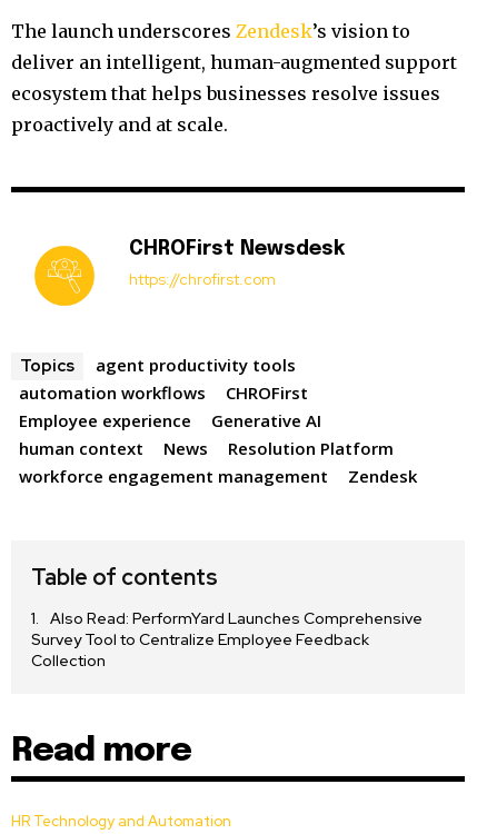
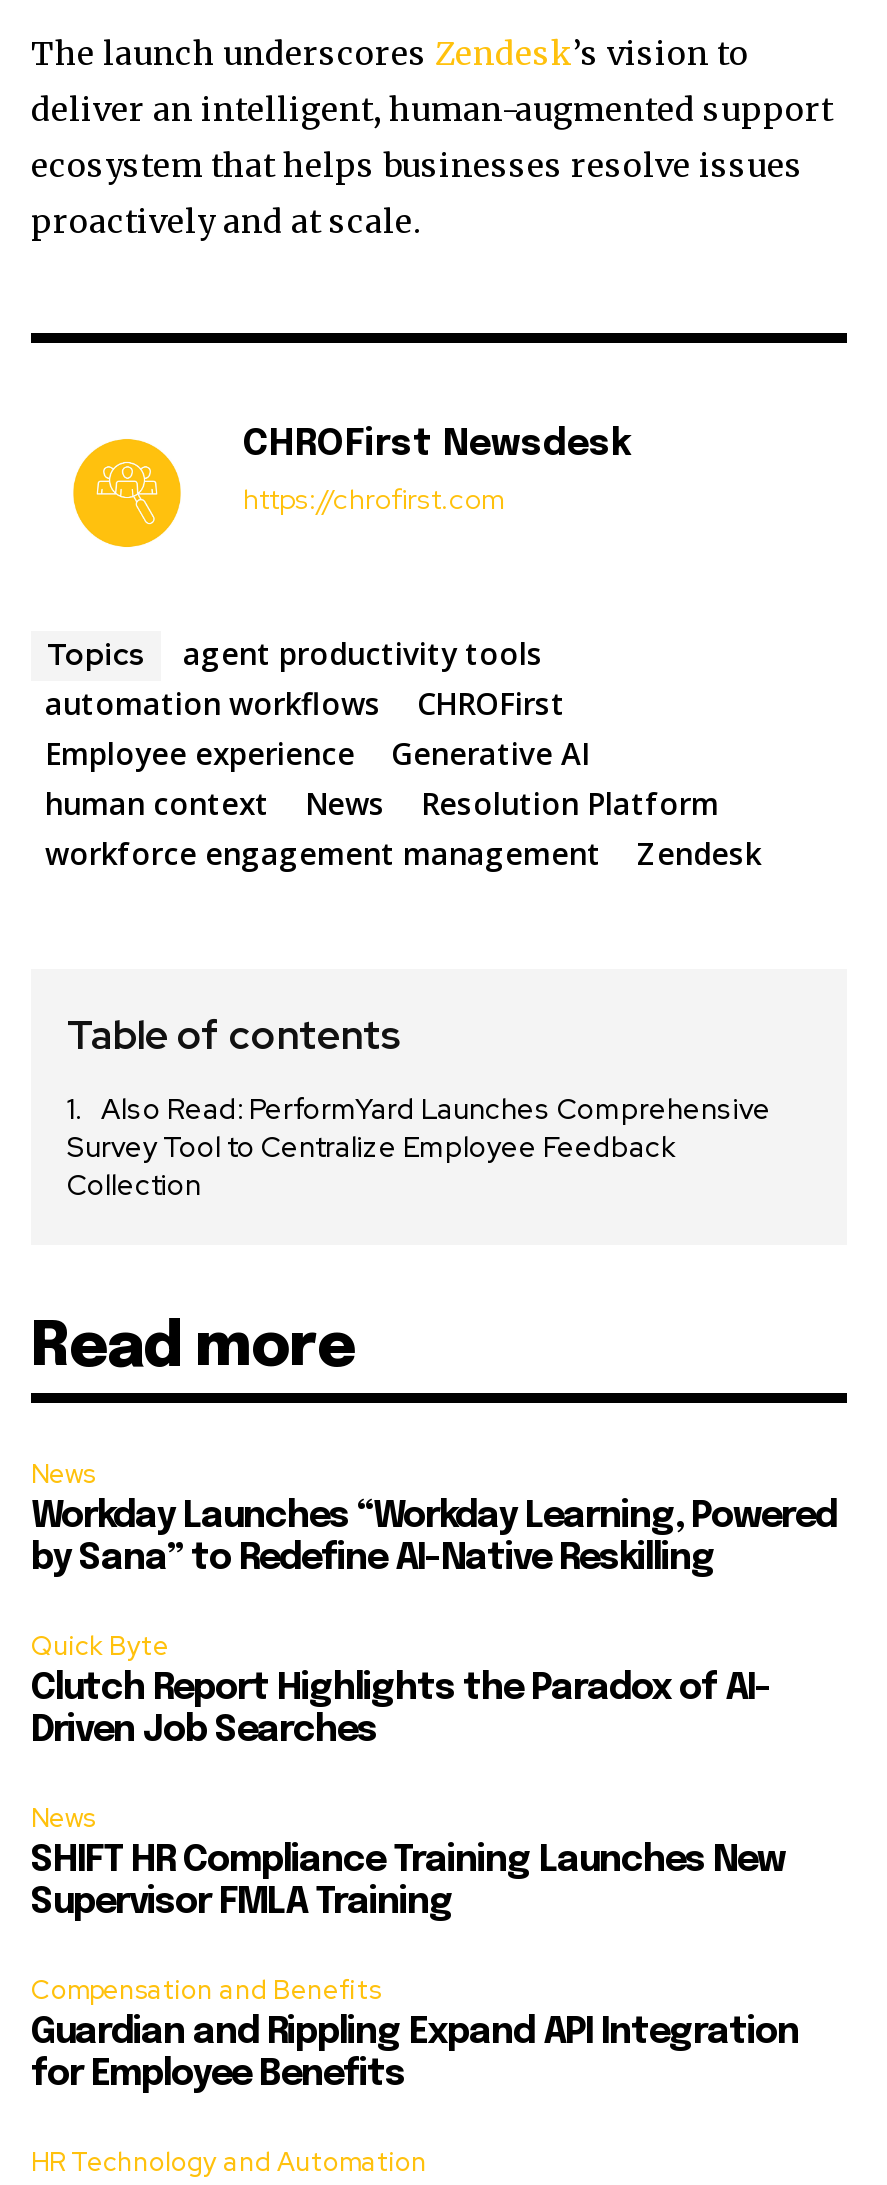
none -> [31,1457,837,2093] News | Workday Launches “Workday Learning, Powered | by Sana” to Redefine AI-Native Reskilling | Quick Byte | Clutch Report Highlights the Paradox of AI- | Driven Job Searches | News | SHIFT HR Compliance Training Launches New | Supervisor FMLA Training | Compensation and Benefits | Guardian and Rippling Expand API Integration | for Employee Benefits

